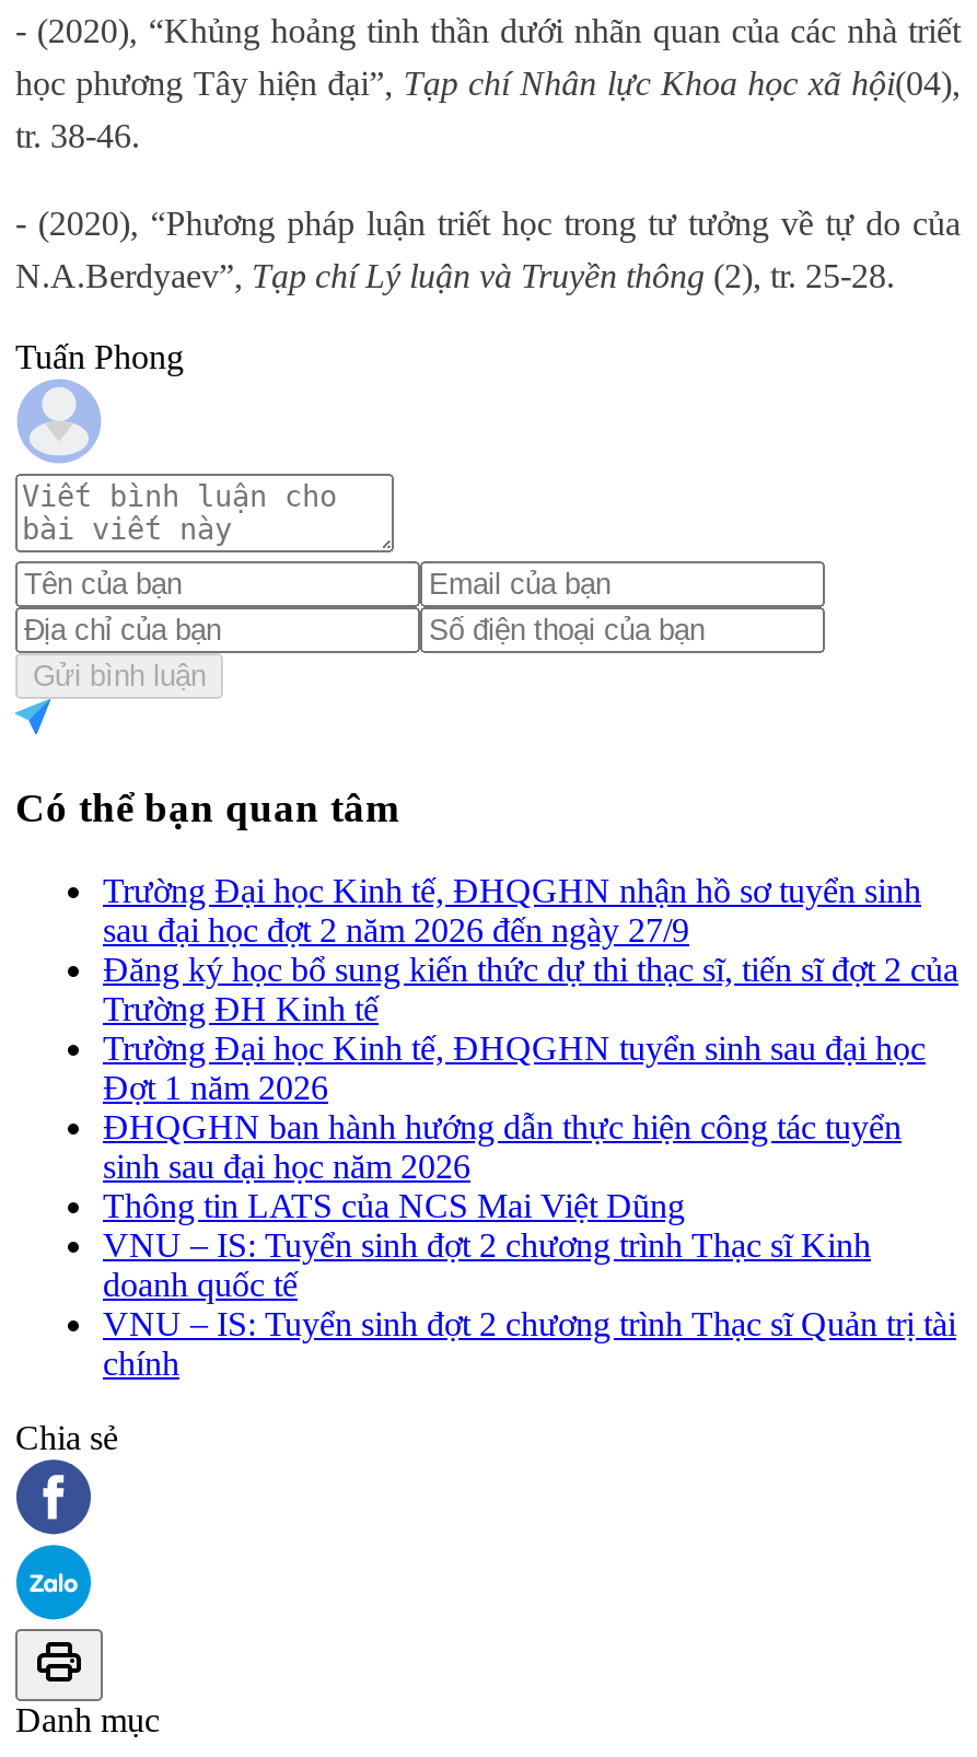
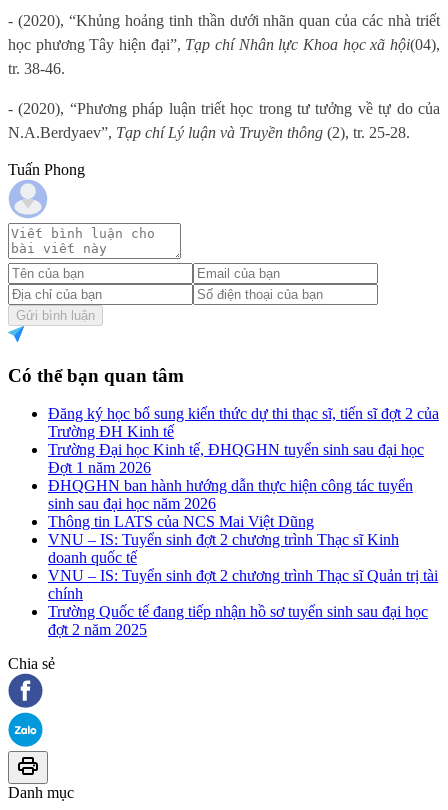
[103,872,921,949] Trường Đại học Kinh tế, ĐHQGHN nhận hồ sơ tuyển sinh | sau đại học đợt 2 năm 2026 đến ngày 27/9 -> none
moved [103,951,958,1382] -> [48,405,439,602]: Đăng ký học bổ sung kiến thức dự thi thạc sĩ, tiến sĩ đợt 2 của | Trường ĐH Kinh tế | Trường Đại học Kinh tế, ĐHQGHN tuyển sinh sau đại học | ... | VNU – IS: Tuyển sinh đợt 2 chương trình Thạc sĩ Quản trị tài | chính
none -> [48,603,428,638] Trường Quốc tế đang tiếp nhận hồ sơ tuyển sinh sau đại học | đợt 2 năm 2025

